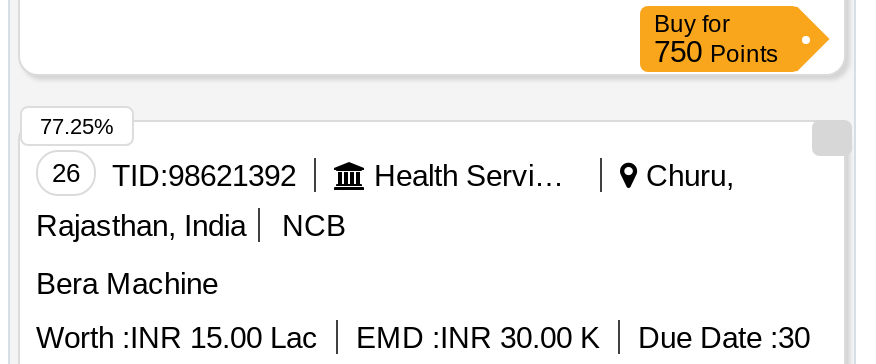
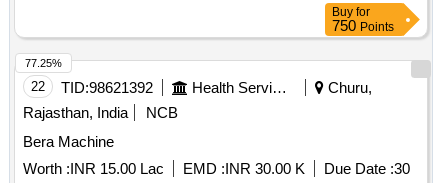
[52,158,296,192] 26 TID:98621392 -> [31,79,153,96] 22 TID:98621392

